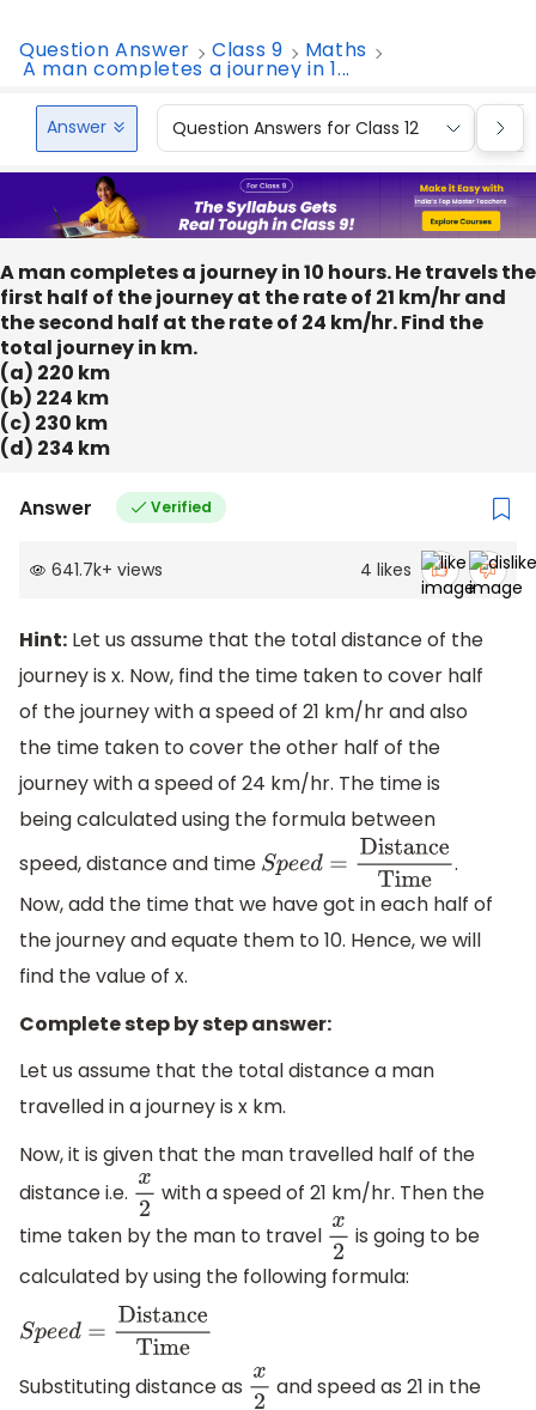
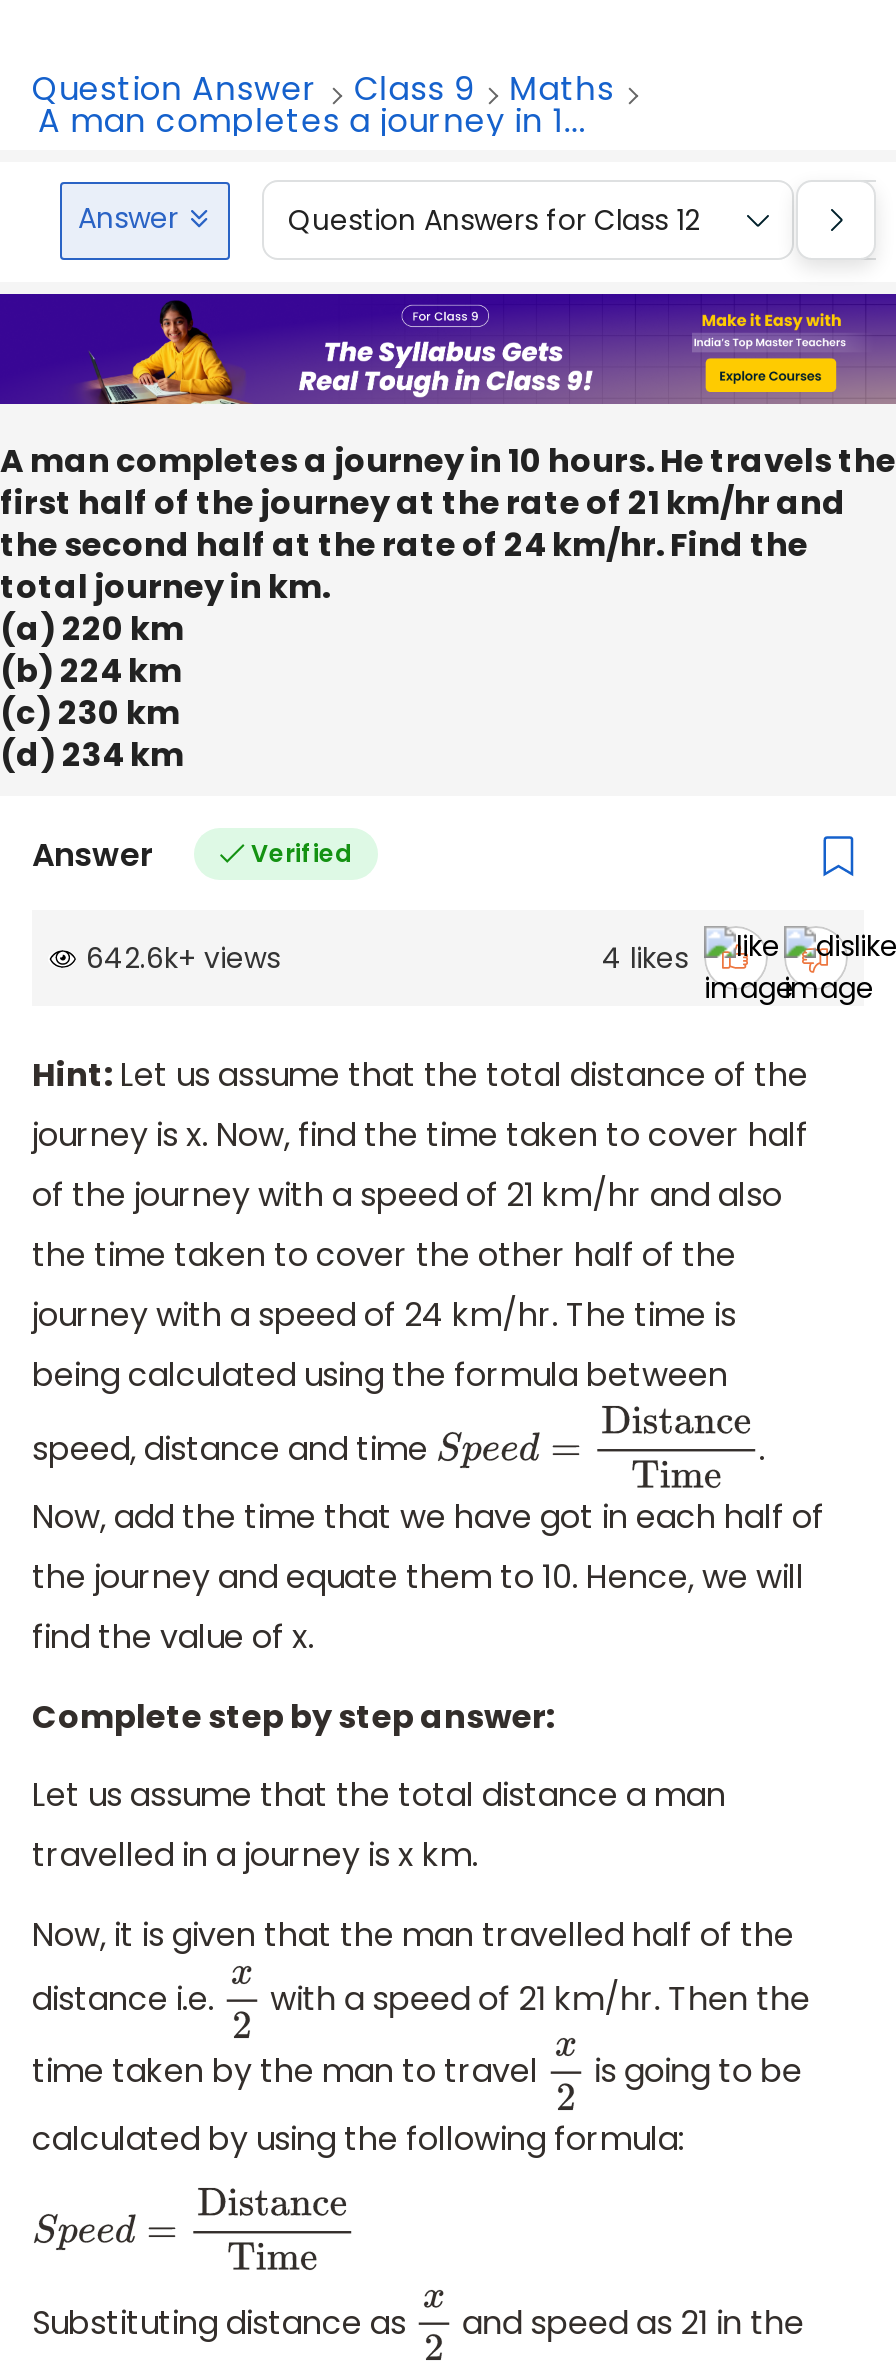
[51,558,163,582] 641.7k+ views -> [86,938,280,978] 642.6k+ views

